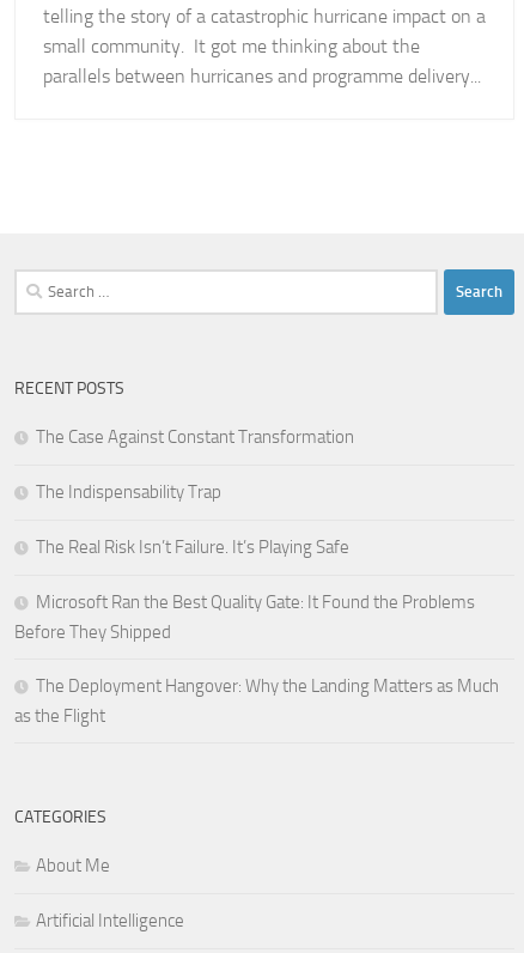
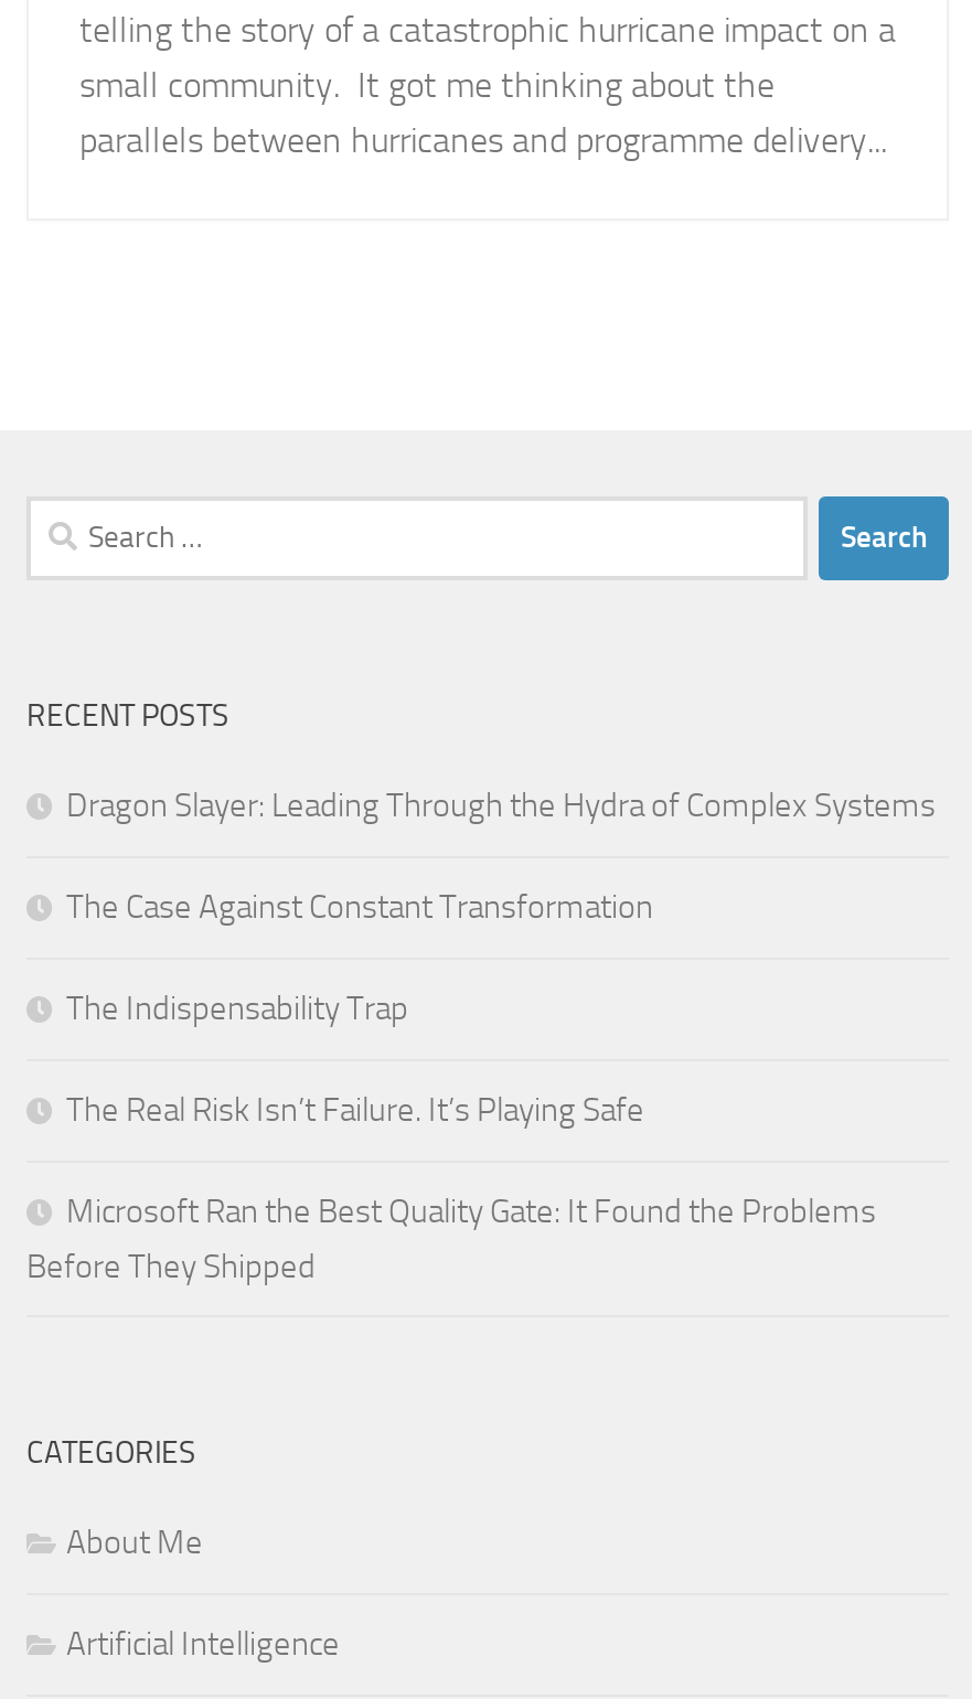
none -> [66,785,936,825] Dragon Slayer: Leading Through the Hydra of Complex Systems
moved [14,426,475,643] -> [26,886,876,1286]: The Case Against Constant Transformation | The Indispensability Trap | The Real Risk Isn’t Failure. It’s Playing Safe | Microsoft Ran the Best Quality Gate: It Found the Problems | Before They Shipped
[14,675,499,726] The Deployment Hangover: Why the Landing Matters as Much | as the Flight -> none

